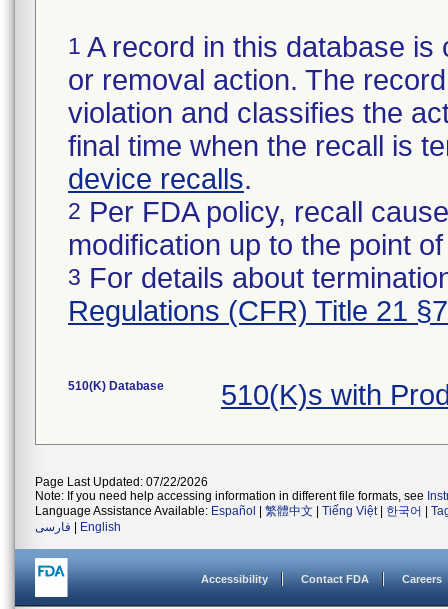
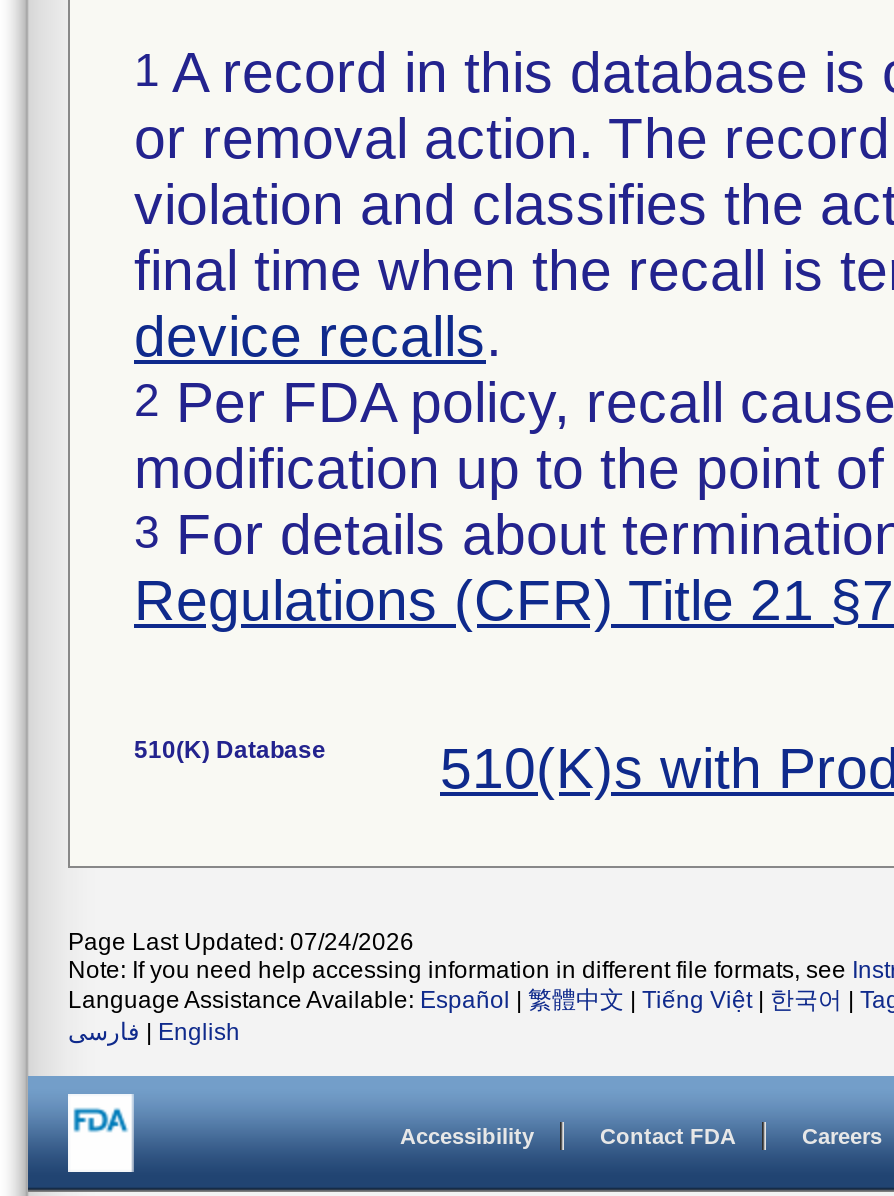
[35,475,208,489] Page Last Updated: 07/22/2026 -> [68,928,414,956] Page Last Updated: 07/24/2026

